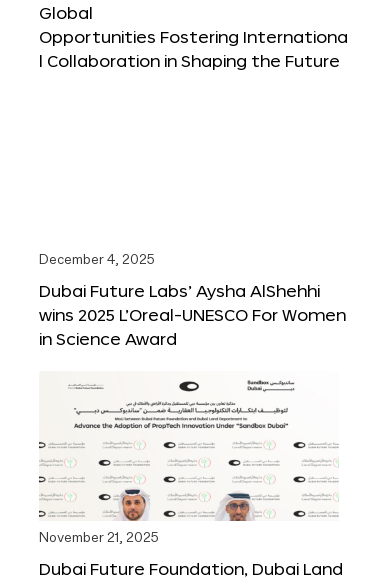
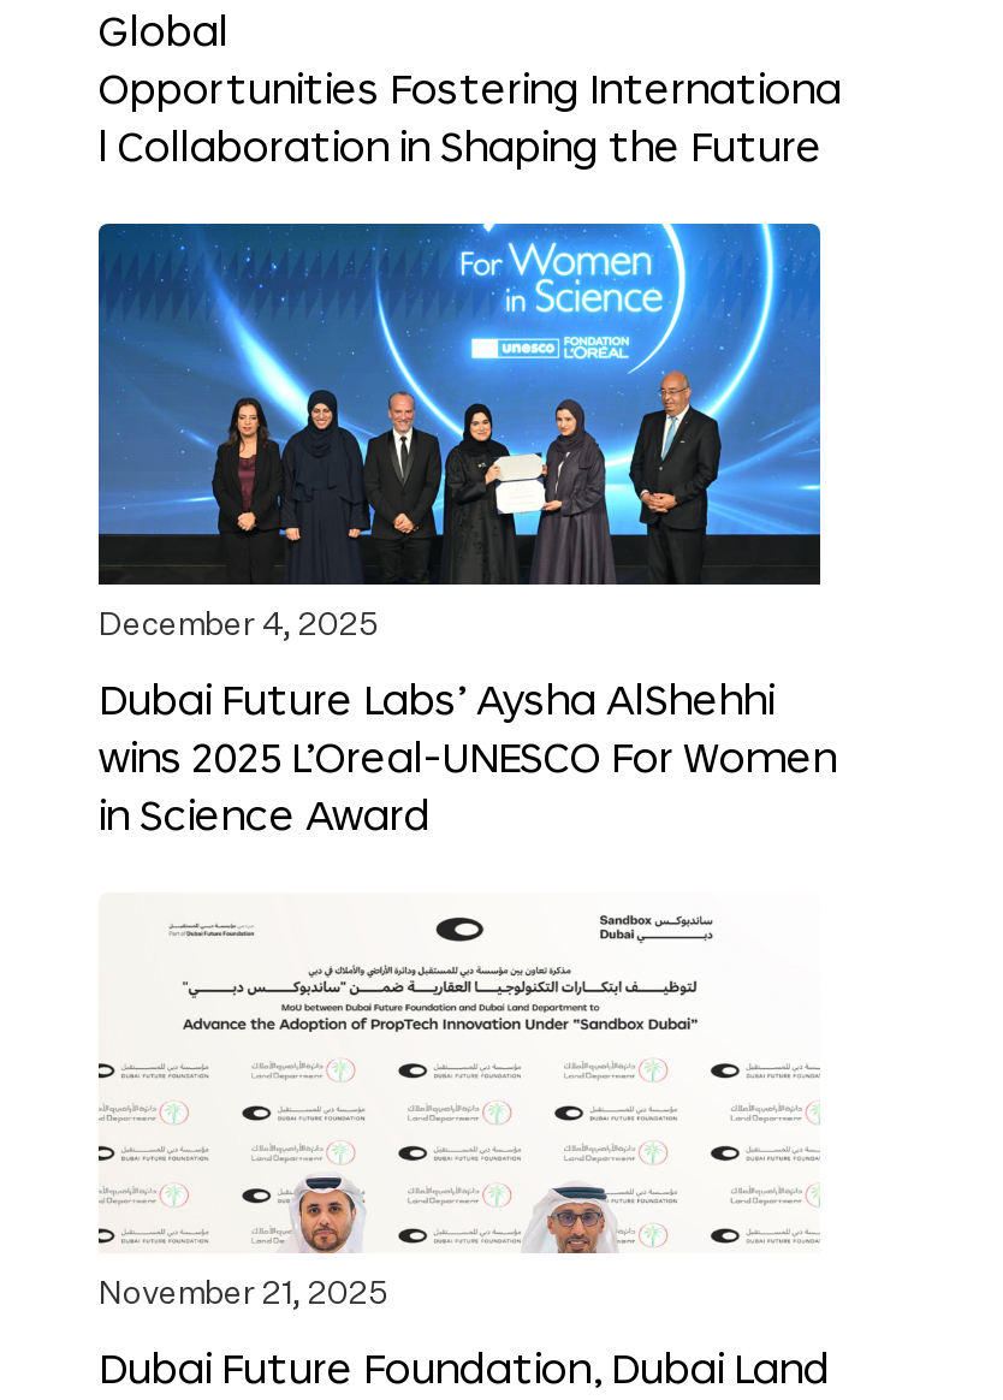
none -> [96,221,823,587] [image]

